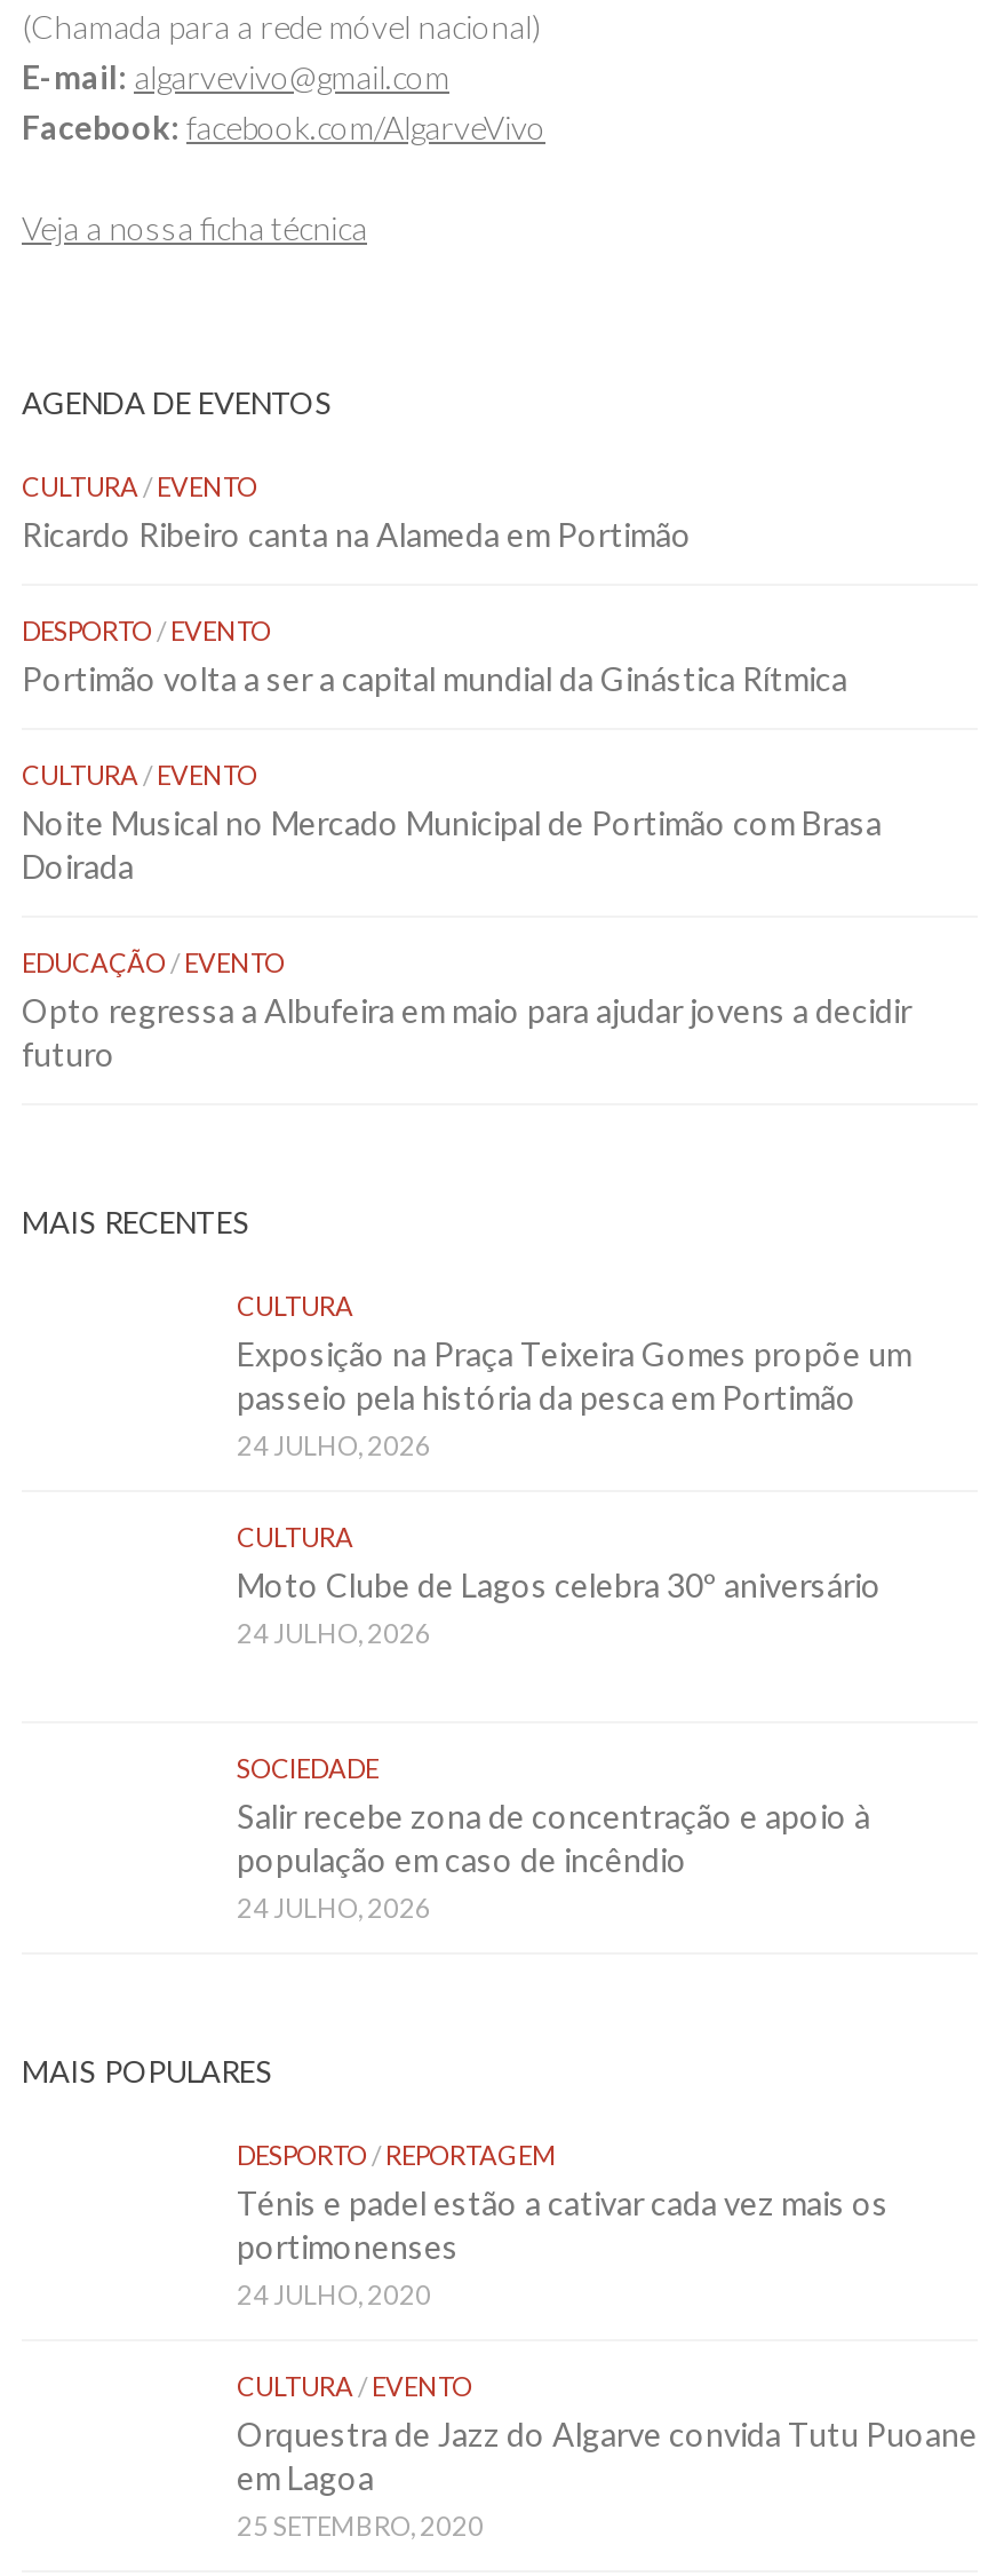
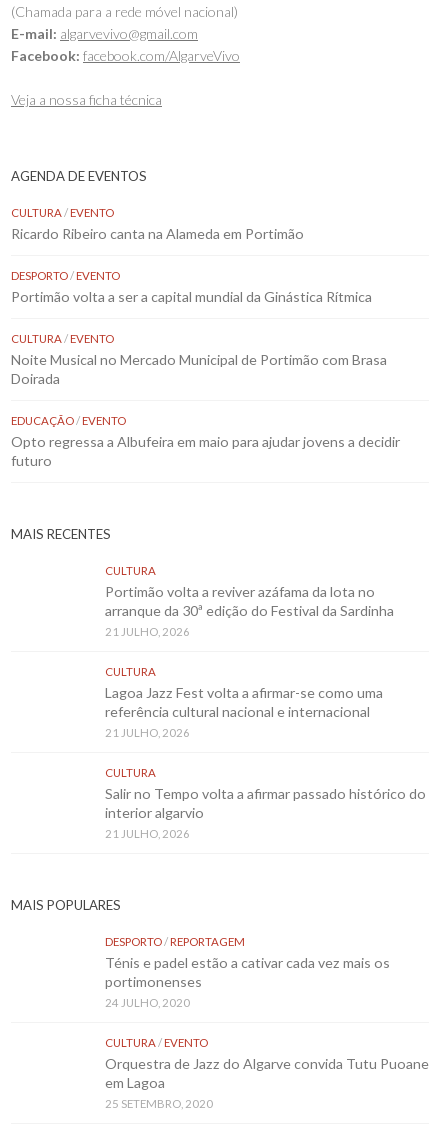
[237,1335,911,1461] Exposição na Praça Teixeira Gomes propõe um | passeio pela história da pesca em Portimão | 24 JULHO, 2026 -> [105,583,394,638] Portimão volta a reviver azáfama da lota no | arranque da 30ª edição do Festival da Sardinha | 21 JULHO, 2026
[237,1566,882,1648] Moto Clube de Lagos celebra 30º aniversário | 24 JULHO, 2026 -> [105,684,383,739] Lagoa Jazz Fest volta a afirmar-se como uma | referência cultural nacional e internacional | 21 JULHO, 2026
[237,1754,870,1923] SOCIEDADE | Salir recebe zona de concentração e apoio à | população em caso de incêndio | 24 JULHO, 2026 -> [105,766,426,840] CULTURA | Salir no Tempo volta a afirmar passado histórico do | interior algarvio | 21 JULHO, 2026

